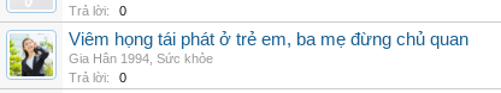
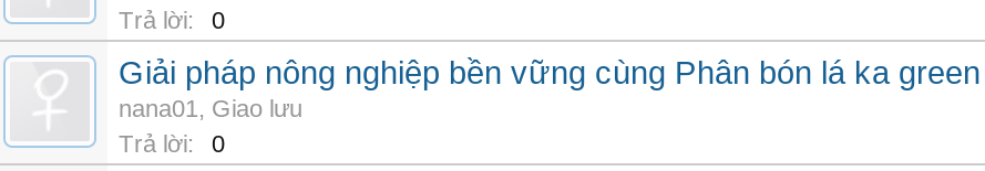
[8,36,53,77] [image] -> none
[69,30,468,66] Viêm họng tái phát ở trẻ em, ba mẹ đừng chủ quan | Gia Hân 1994, Sức khỏe -> [119,55,981,121] Giải pháp nông nghiệp bền vững cùng Phân bón lá ka green | nana01, Giao lưu

